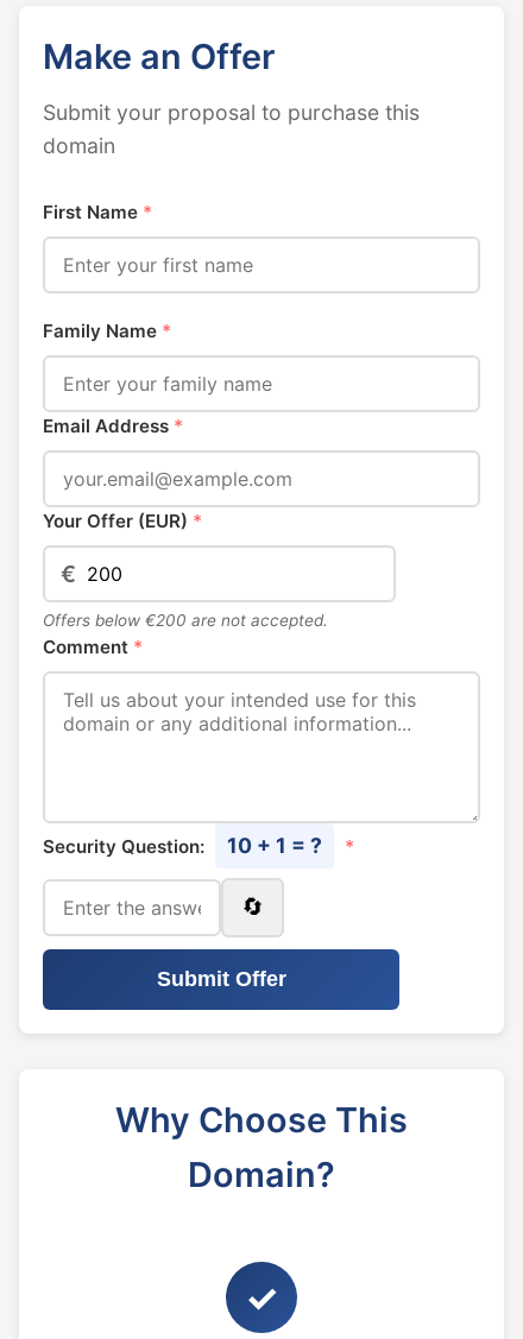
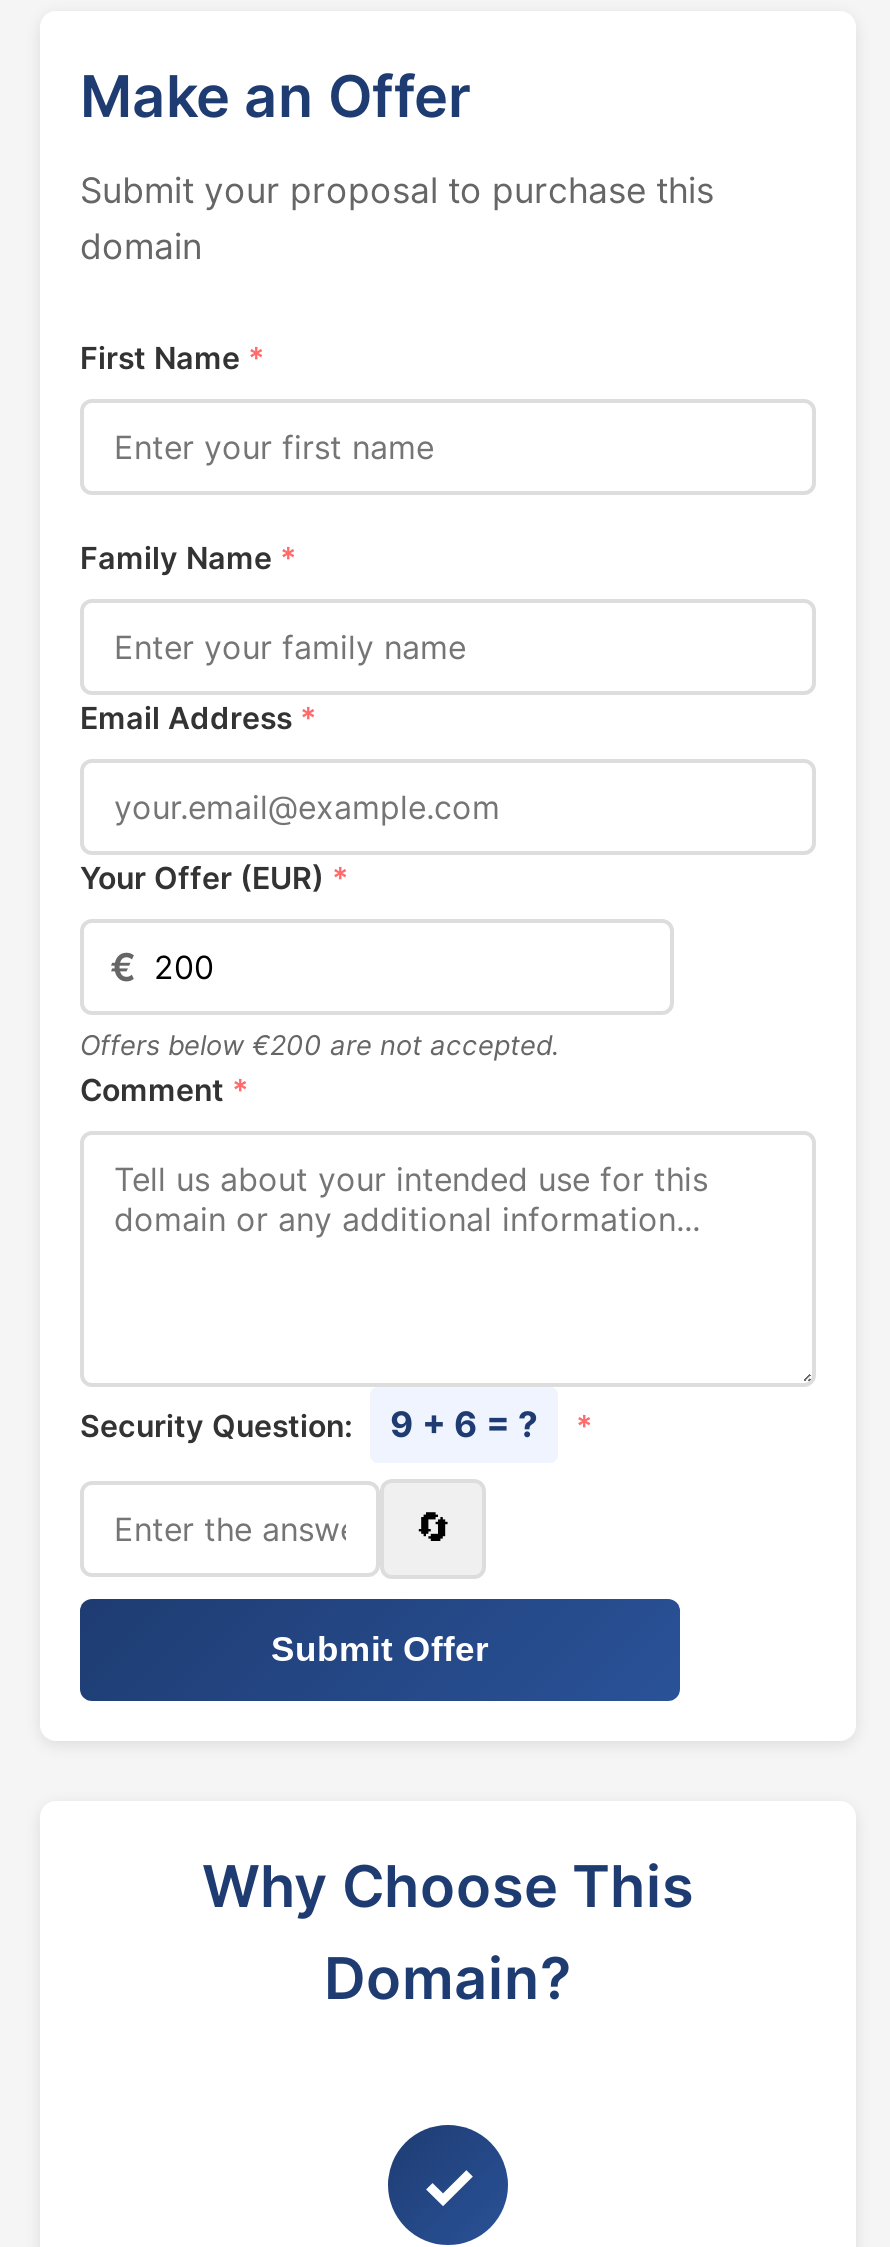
[227,833,322,858] 10 + 1 = ? -> [390,1403,538,1445] 9 + 6 = ?

